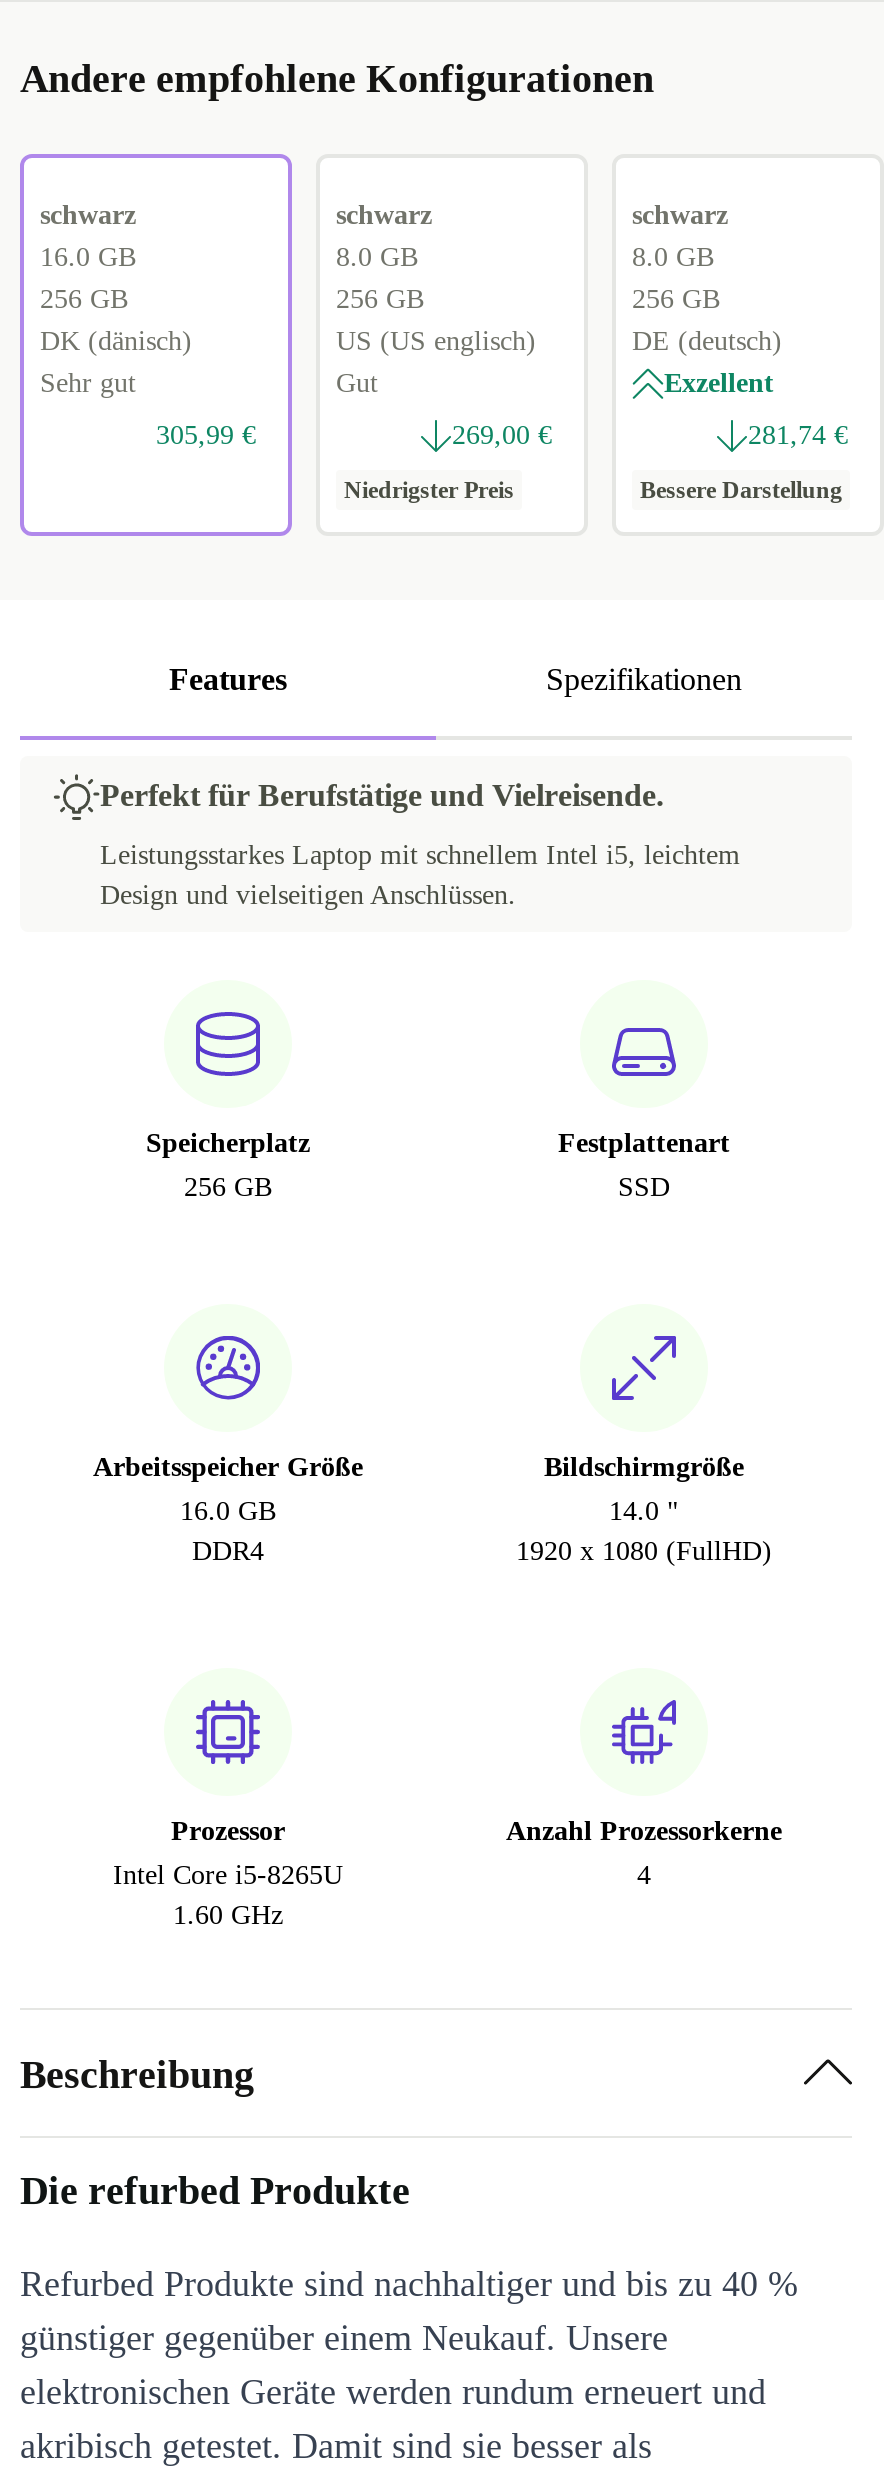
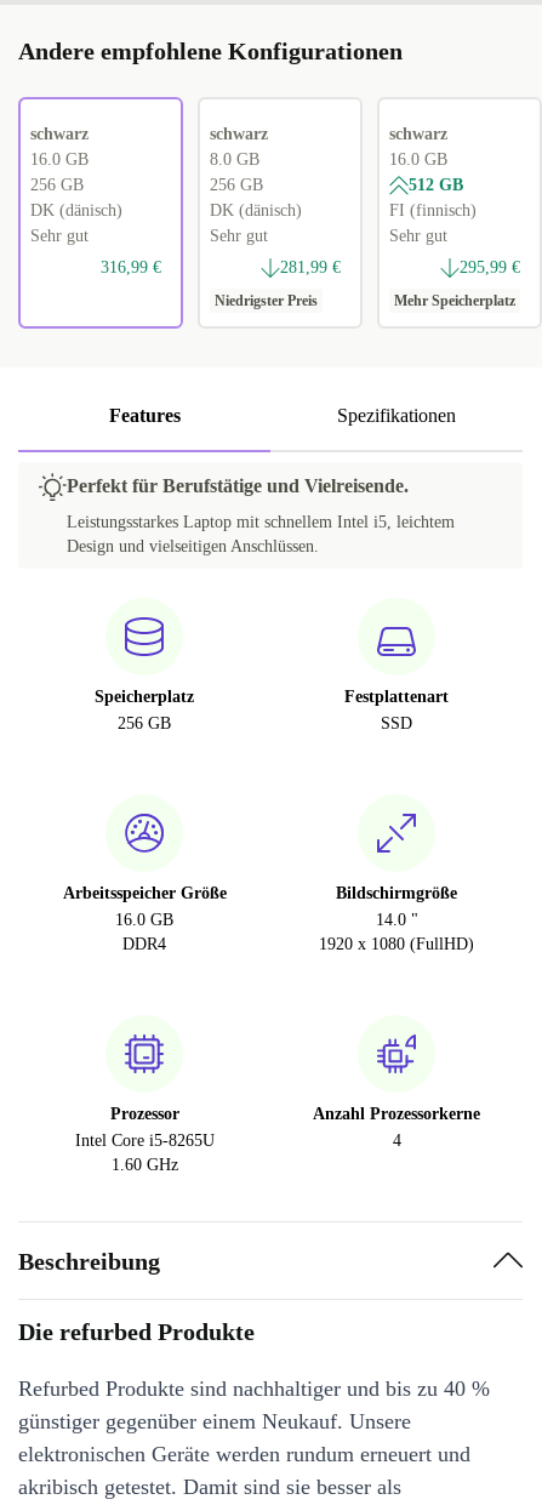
[632,242,782,398] 8.0 GB | 256 GB | DE (deutsch) | Exzellent -> [389,151,477,245] 16.0 GB | 512 GB | FI (finnisch) | Sehr gut
[336,326,536,398] US (US englisch) | Gut -> [210,202,302,245] DK (dänisch) | Sehr gut
[156,420,256,450] 305,99 € -> [101,259,161,277] 316,99 €
[452,420,552,450] 269,00 € -> [280,259,341,277] 281,99 €
[748,420,848,450] 281,74 € -> [460,259,520,277] 295,99 €
[640,476,842,504] Bessere Darstellung -> [394,293,515,309] Mehr Speicherplatz

